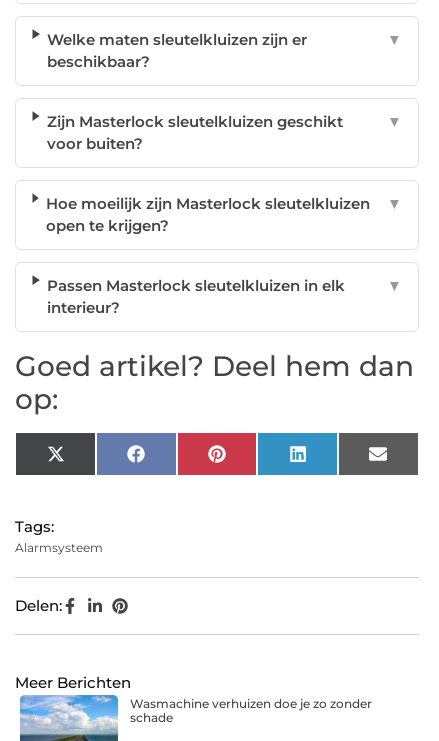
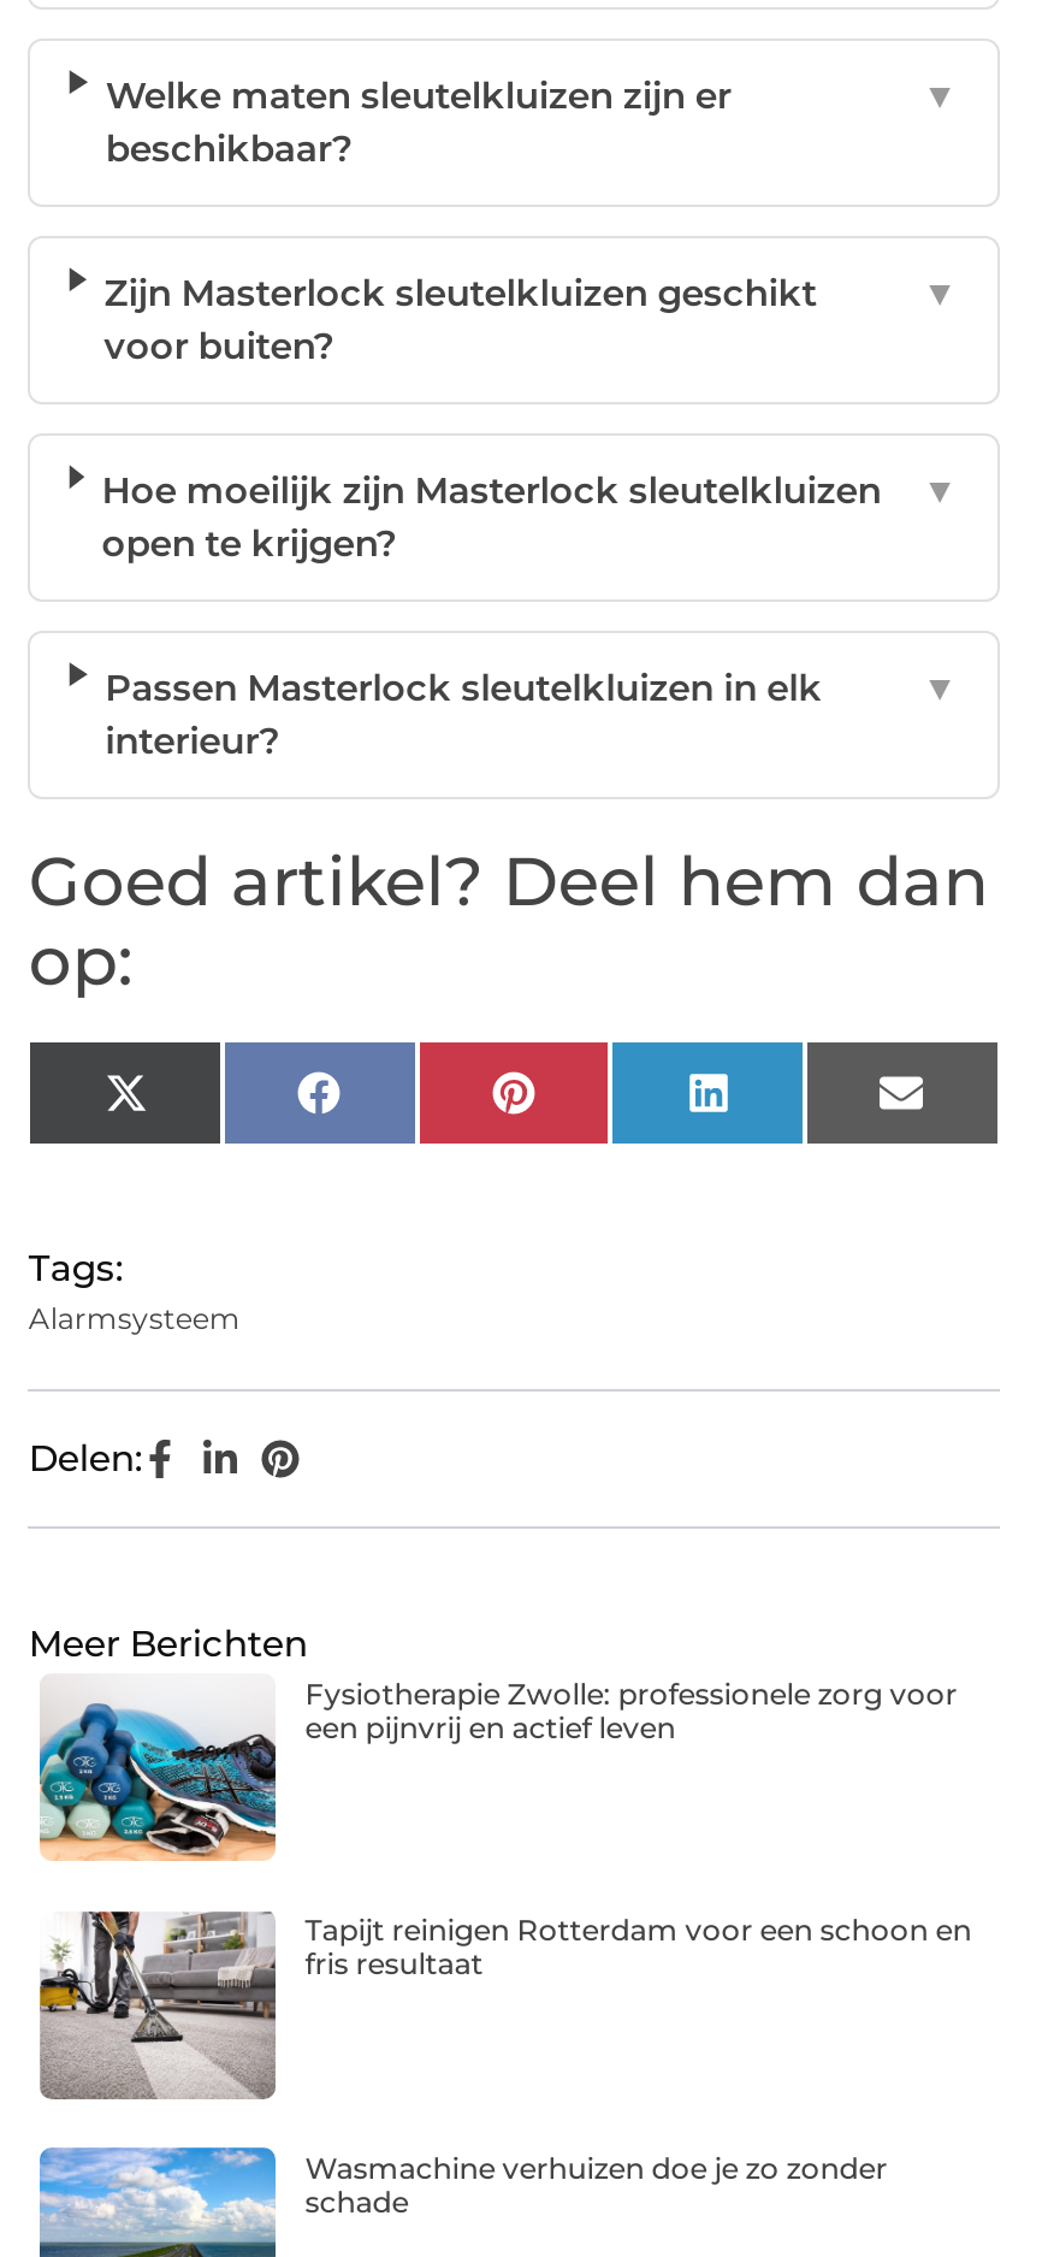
none -> [37,1676,957,1863] [image] | Fysiotherapie Zwolle: professionele zorg voor | een pijnvrij en actief leven
none -> [37,1909,971,2102] [image] | Tapijt reinigen Rotterdam voor een schoon en | fris resultaat

